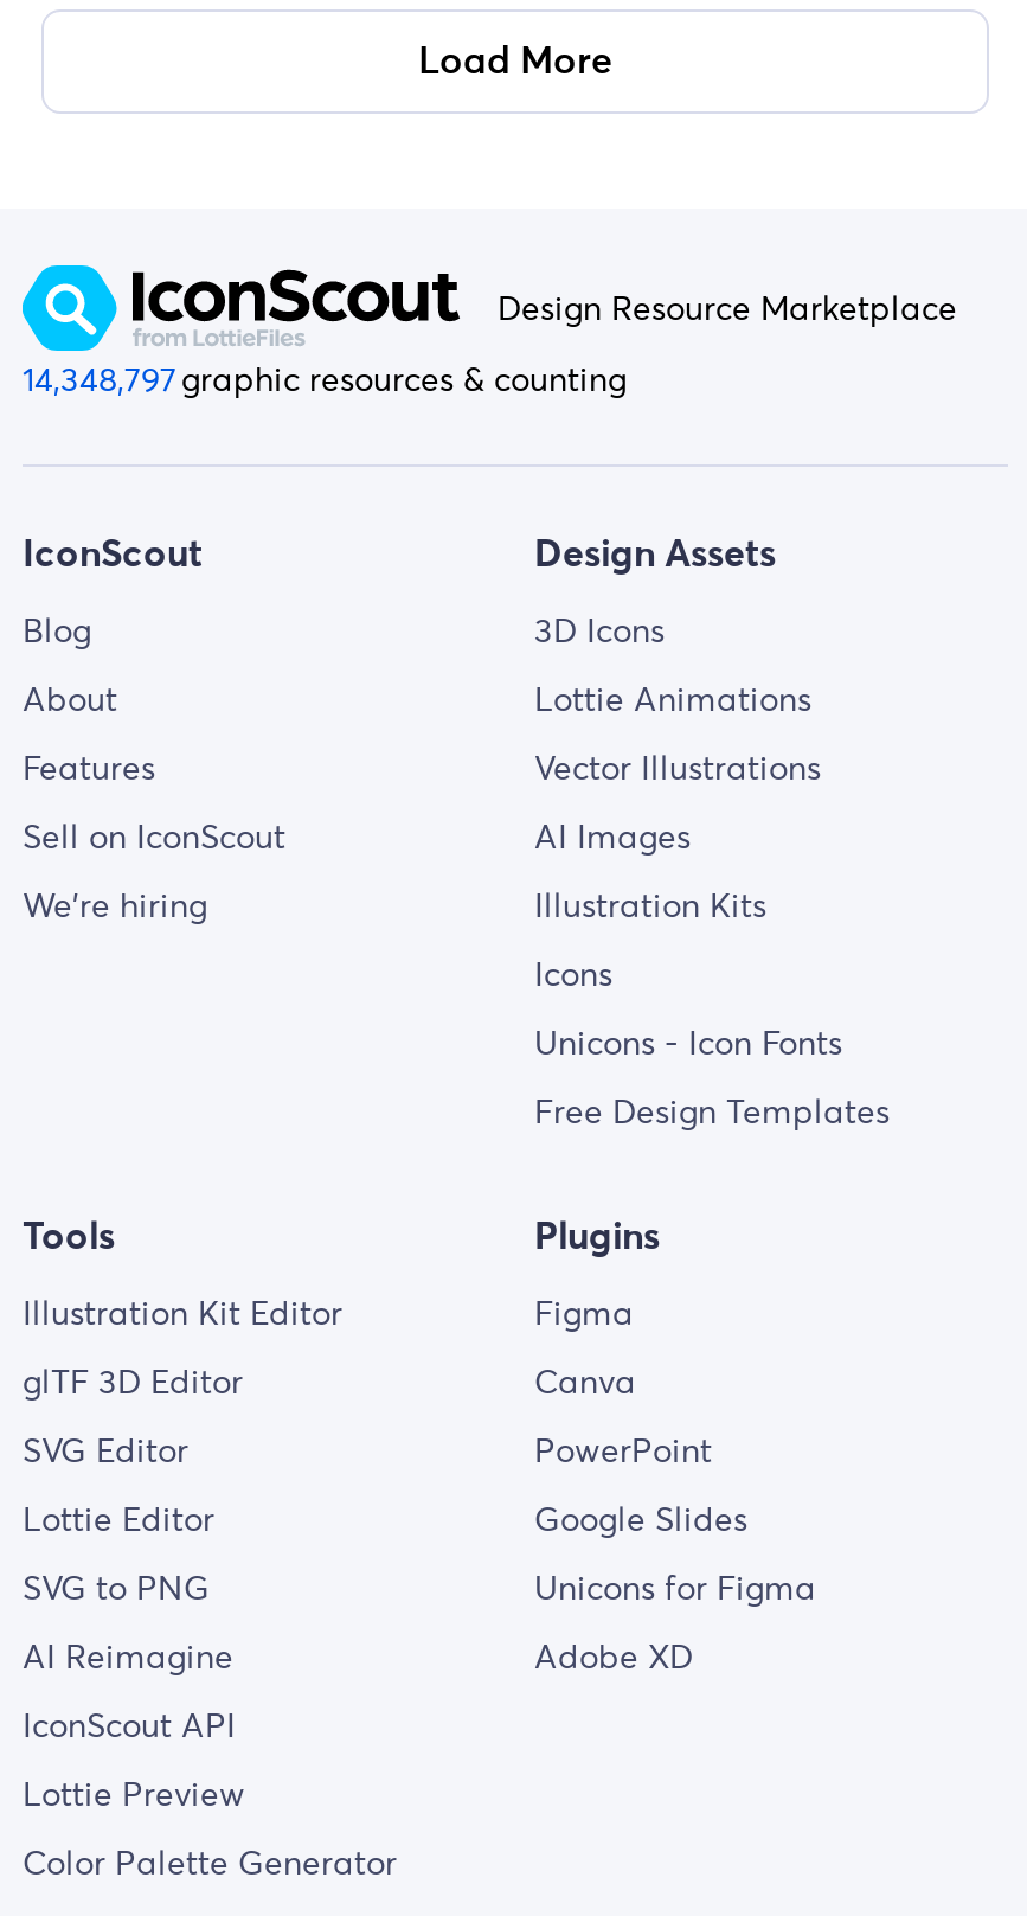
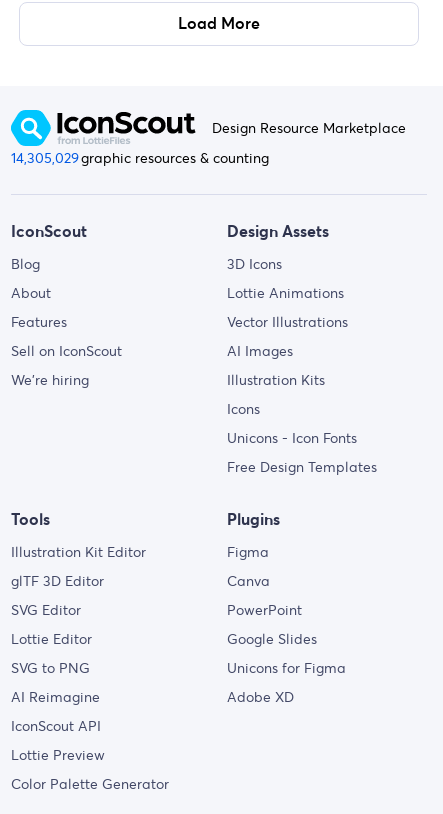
[23,358,627,400] 14,348,797 graphic resources & counting -> [11,149,269,167] 14,305,029 graphic resources & counting

